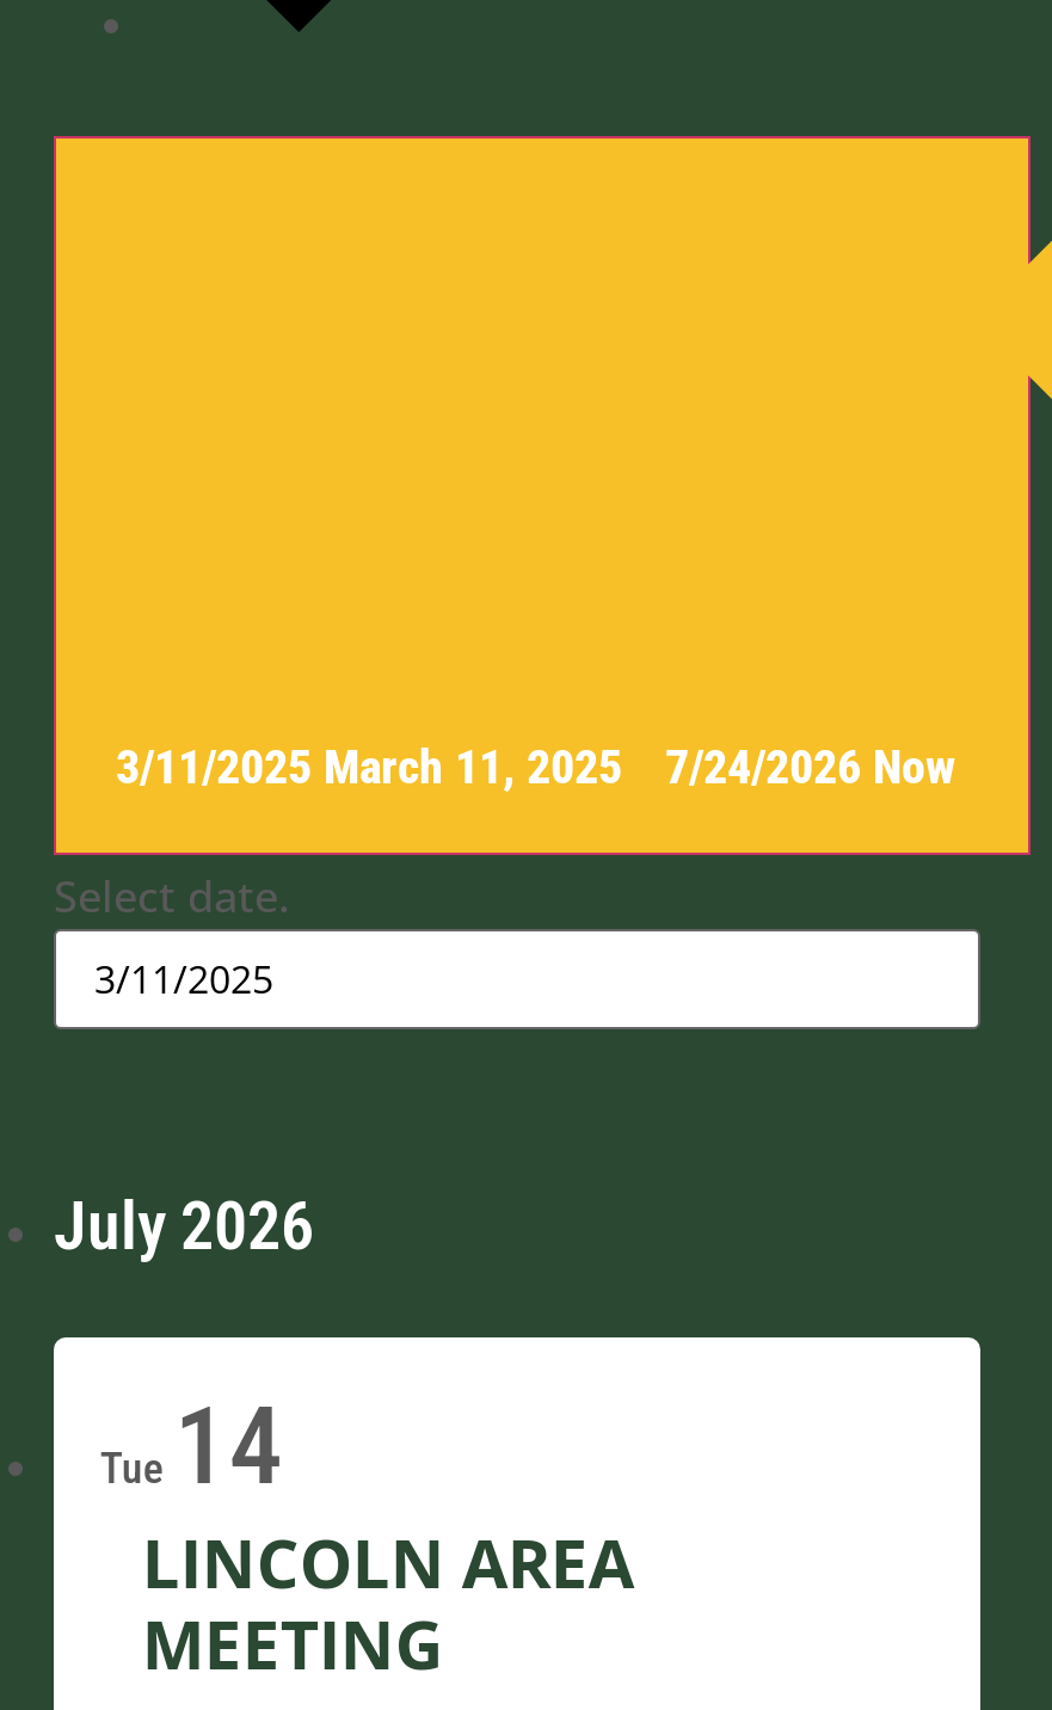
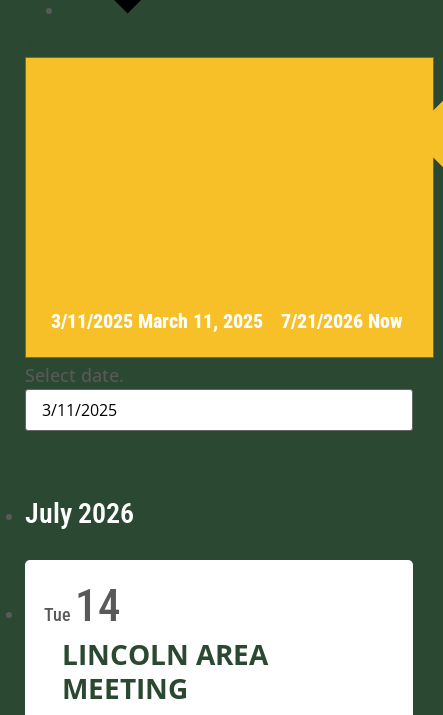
[116,737,968,795] 3/11/2025 March 11, 2025 - 7/24/2026 Now -> [51,309,408,333] 3/11/2025 March 11, 2025 - 7/21/2026 Now

